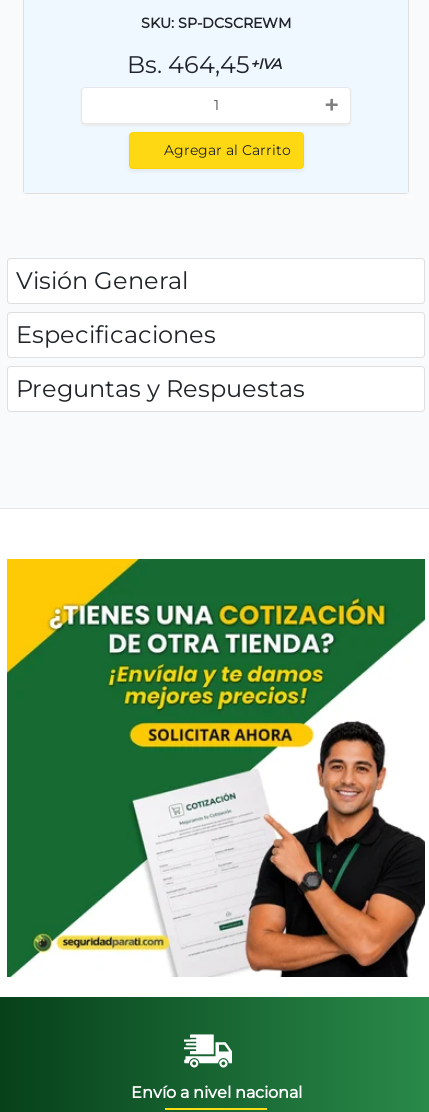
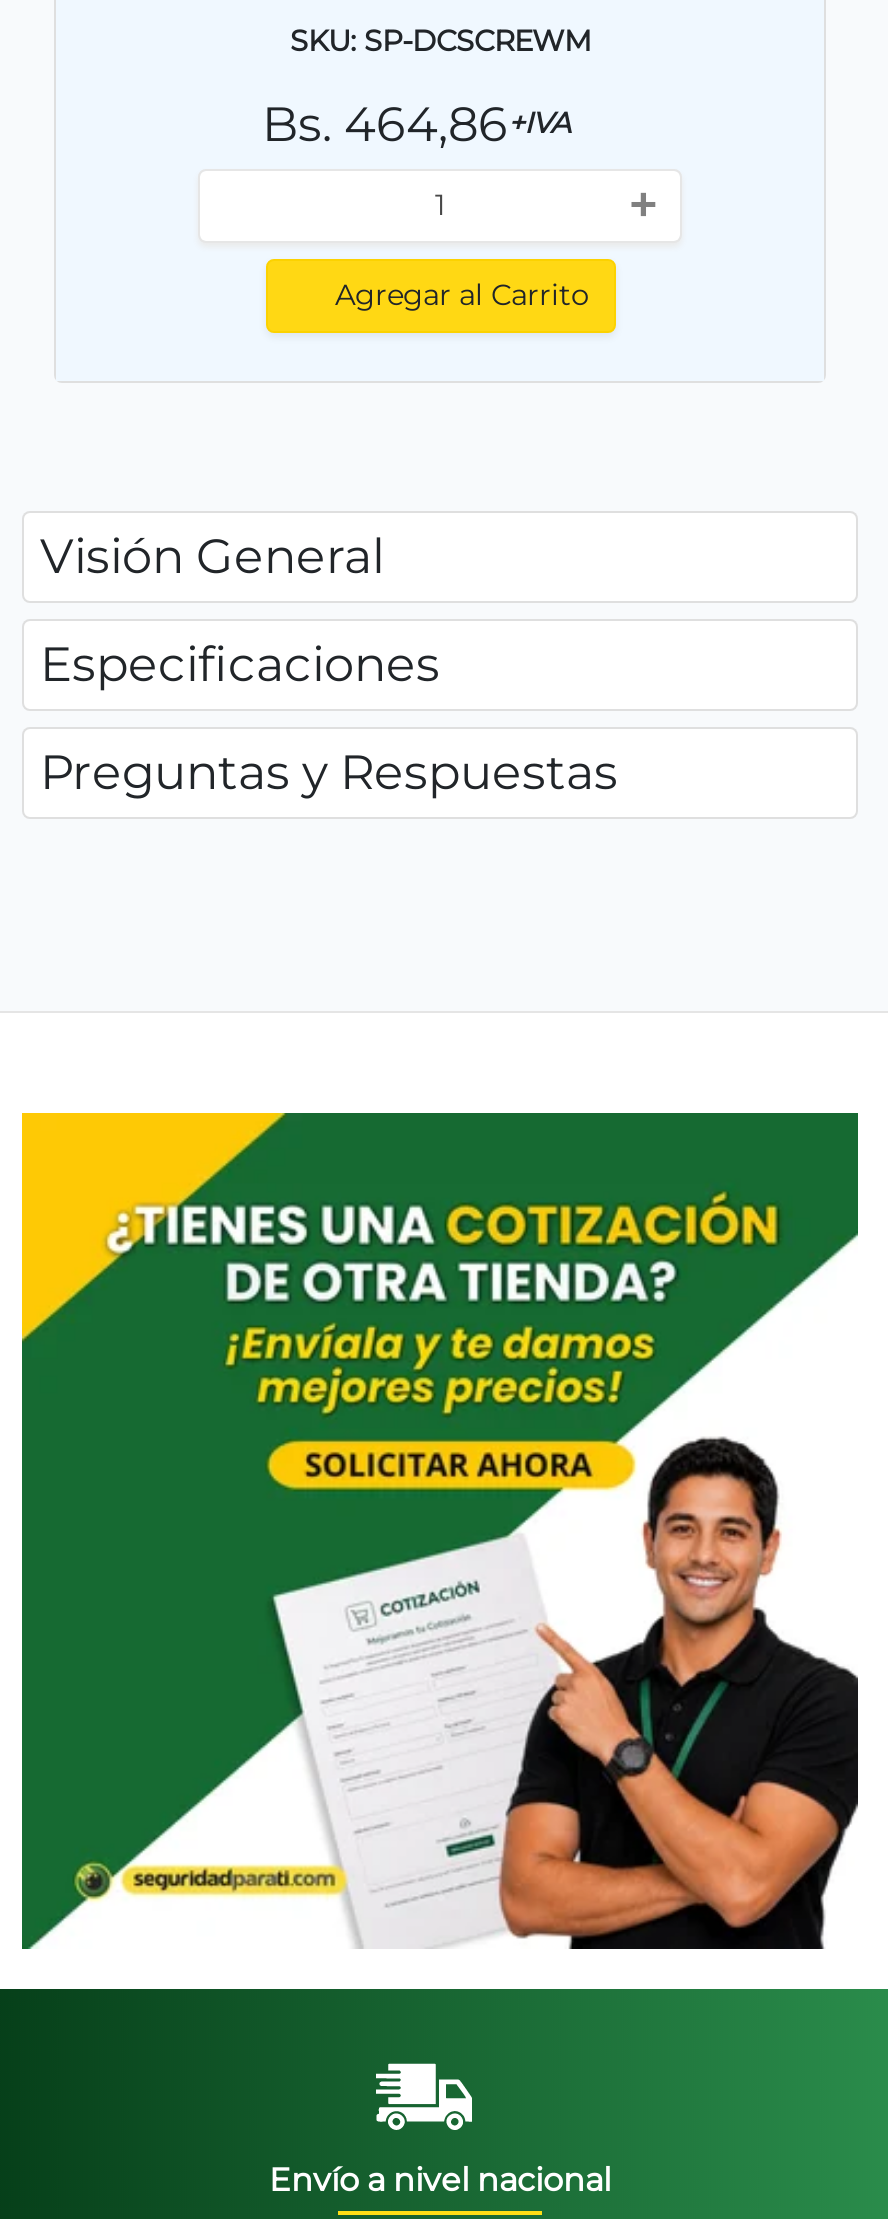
[127,50,281,79] Bs. 464,45+IVA -> [262,95,570,153] Bs. 464,86+IVA

